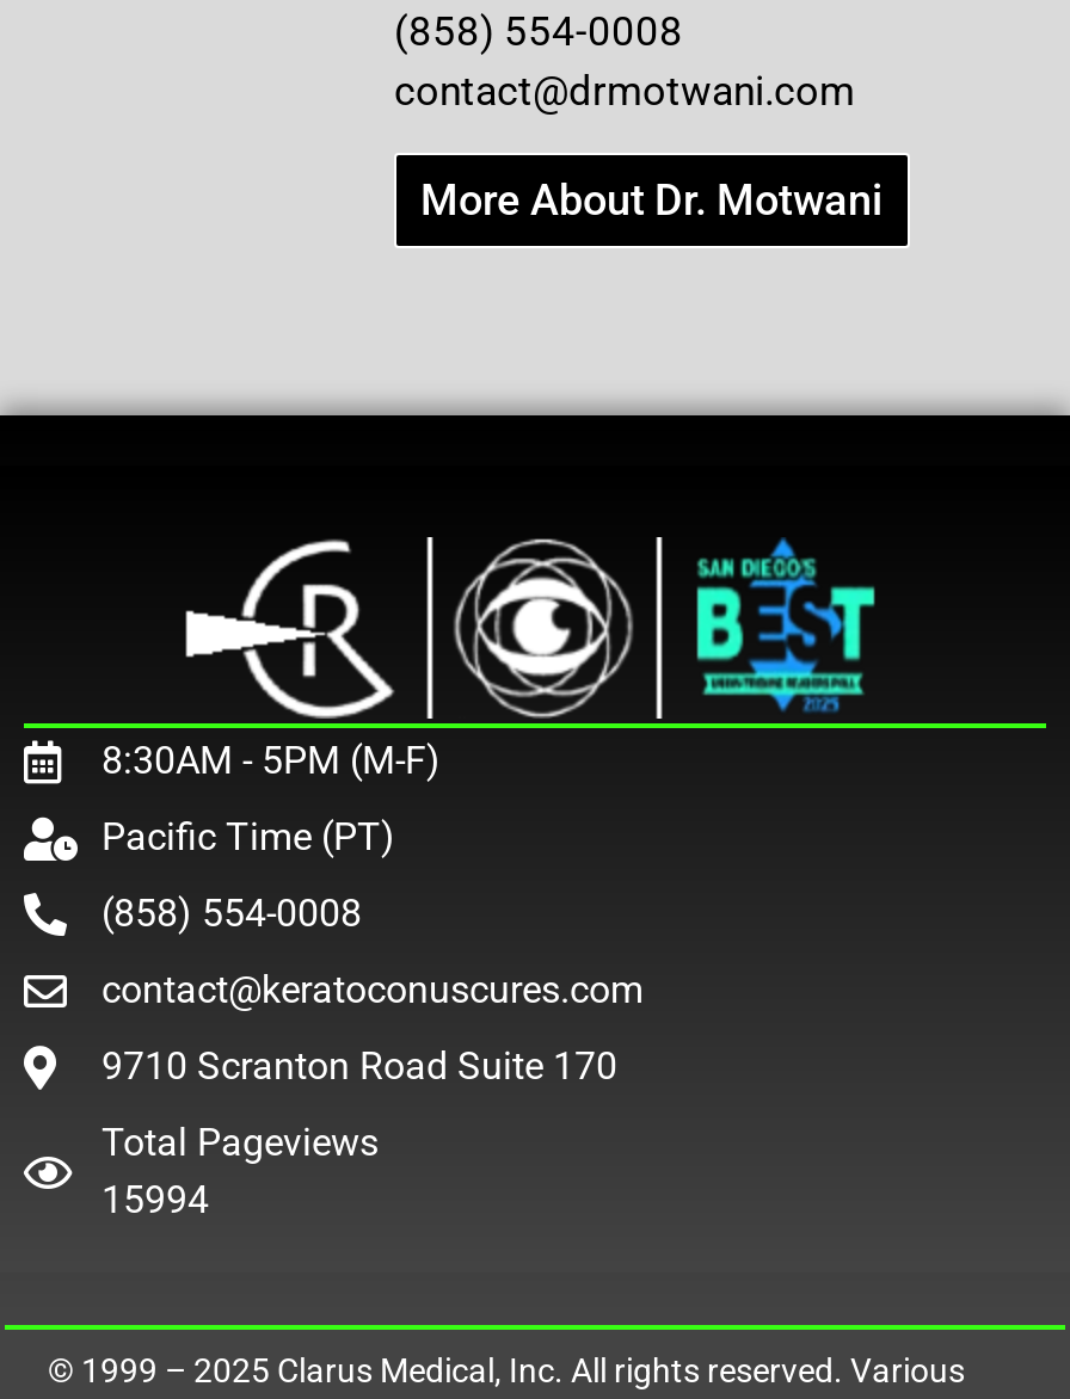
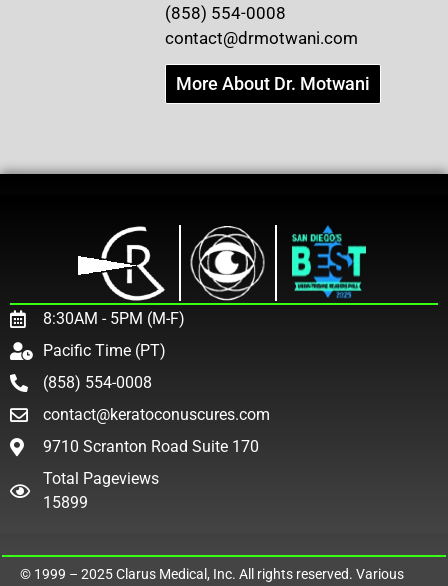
[102,1177,209,1223] 15994 -> [42,493,87,512] 15899

